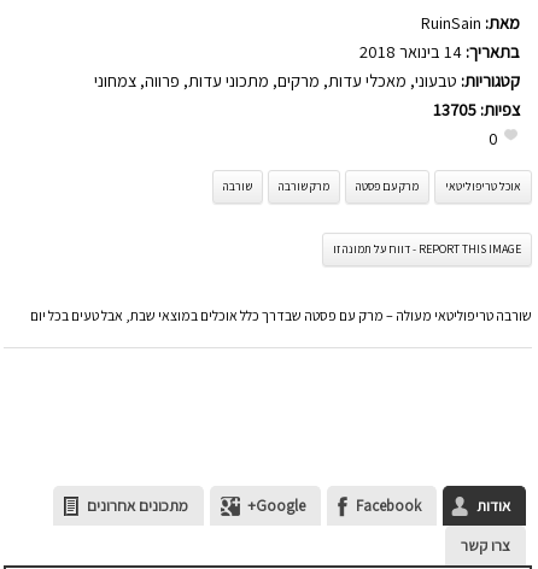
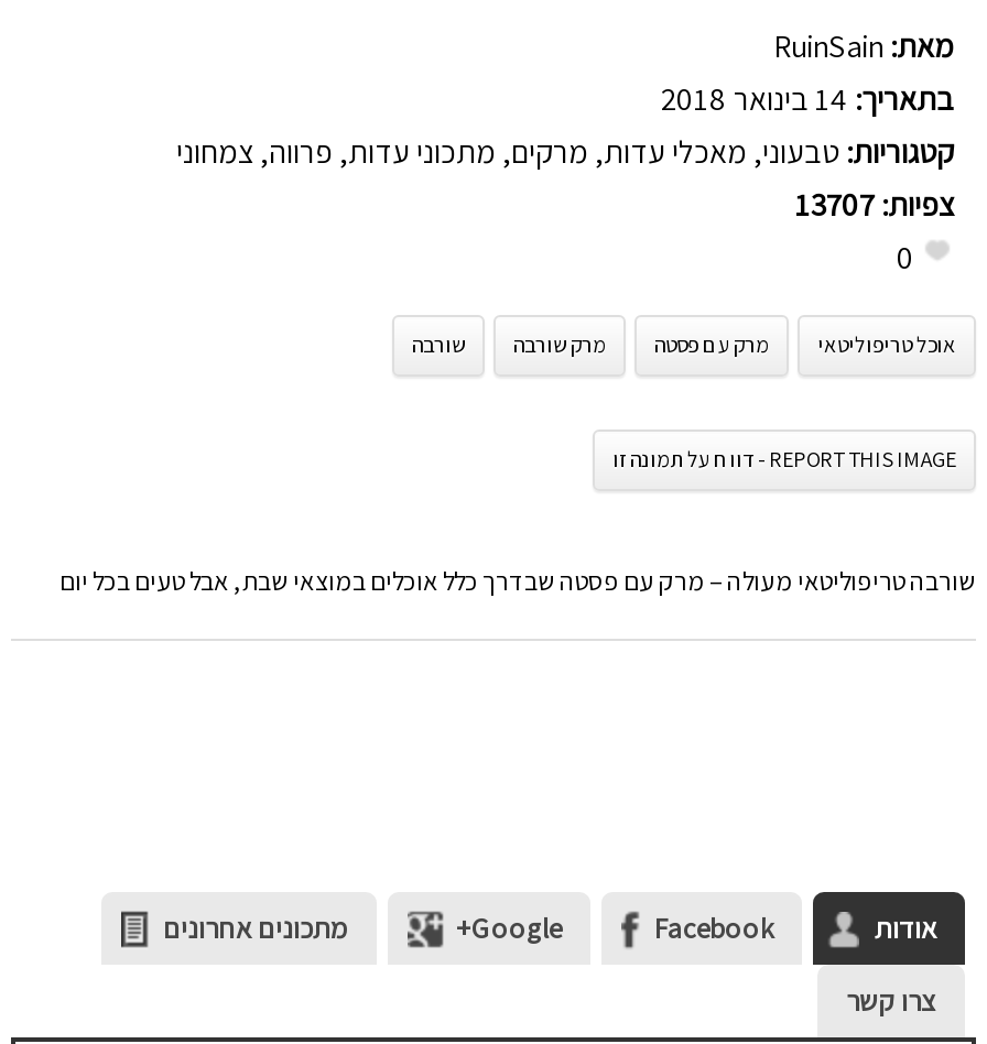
[433,98,520,121] צפיות: 13705 -> [795,183,954,225] צפיות: 13707

